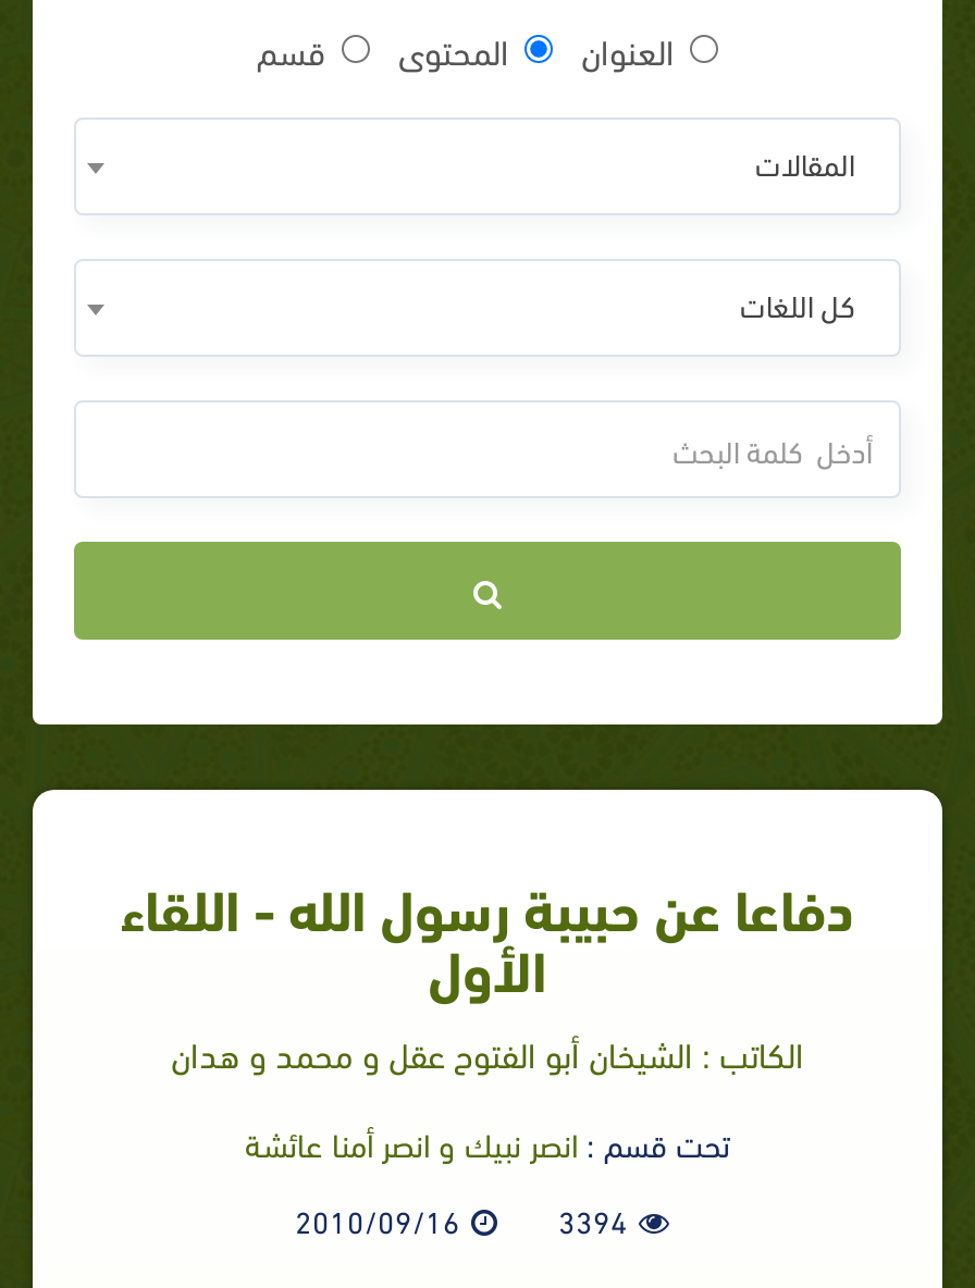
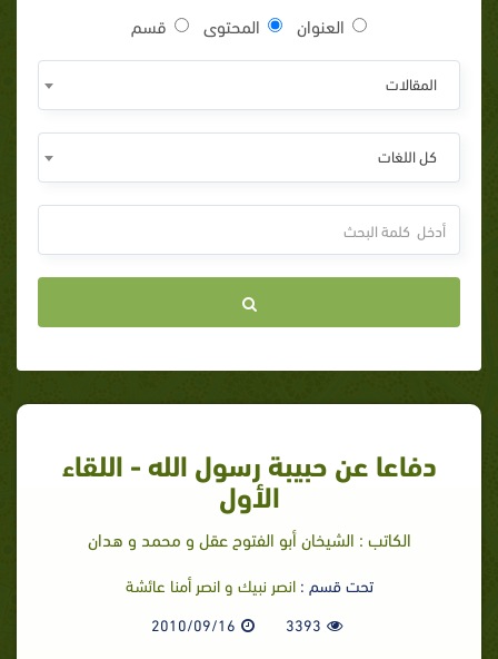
[558,1197,628,1242] 3394 -> [285,612,321,636] 3393

